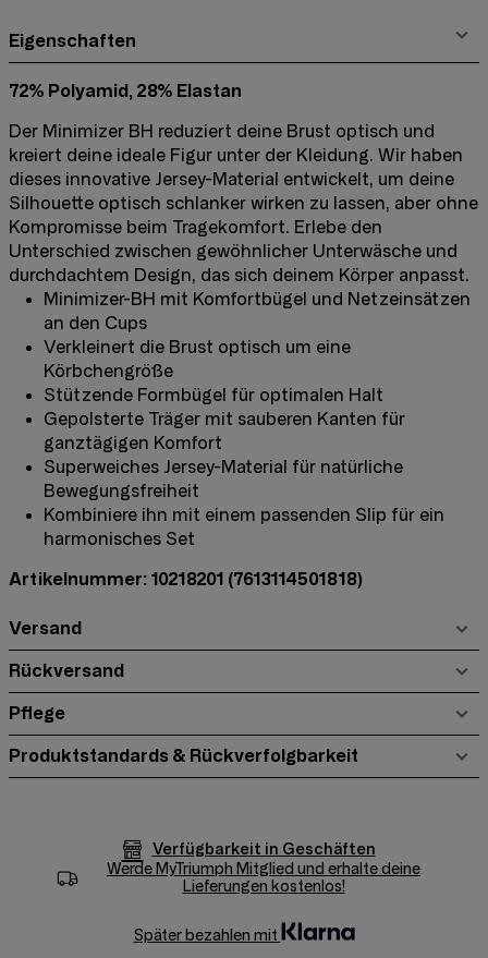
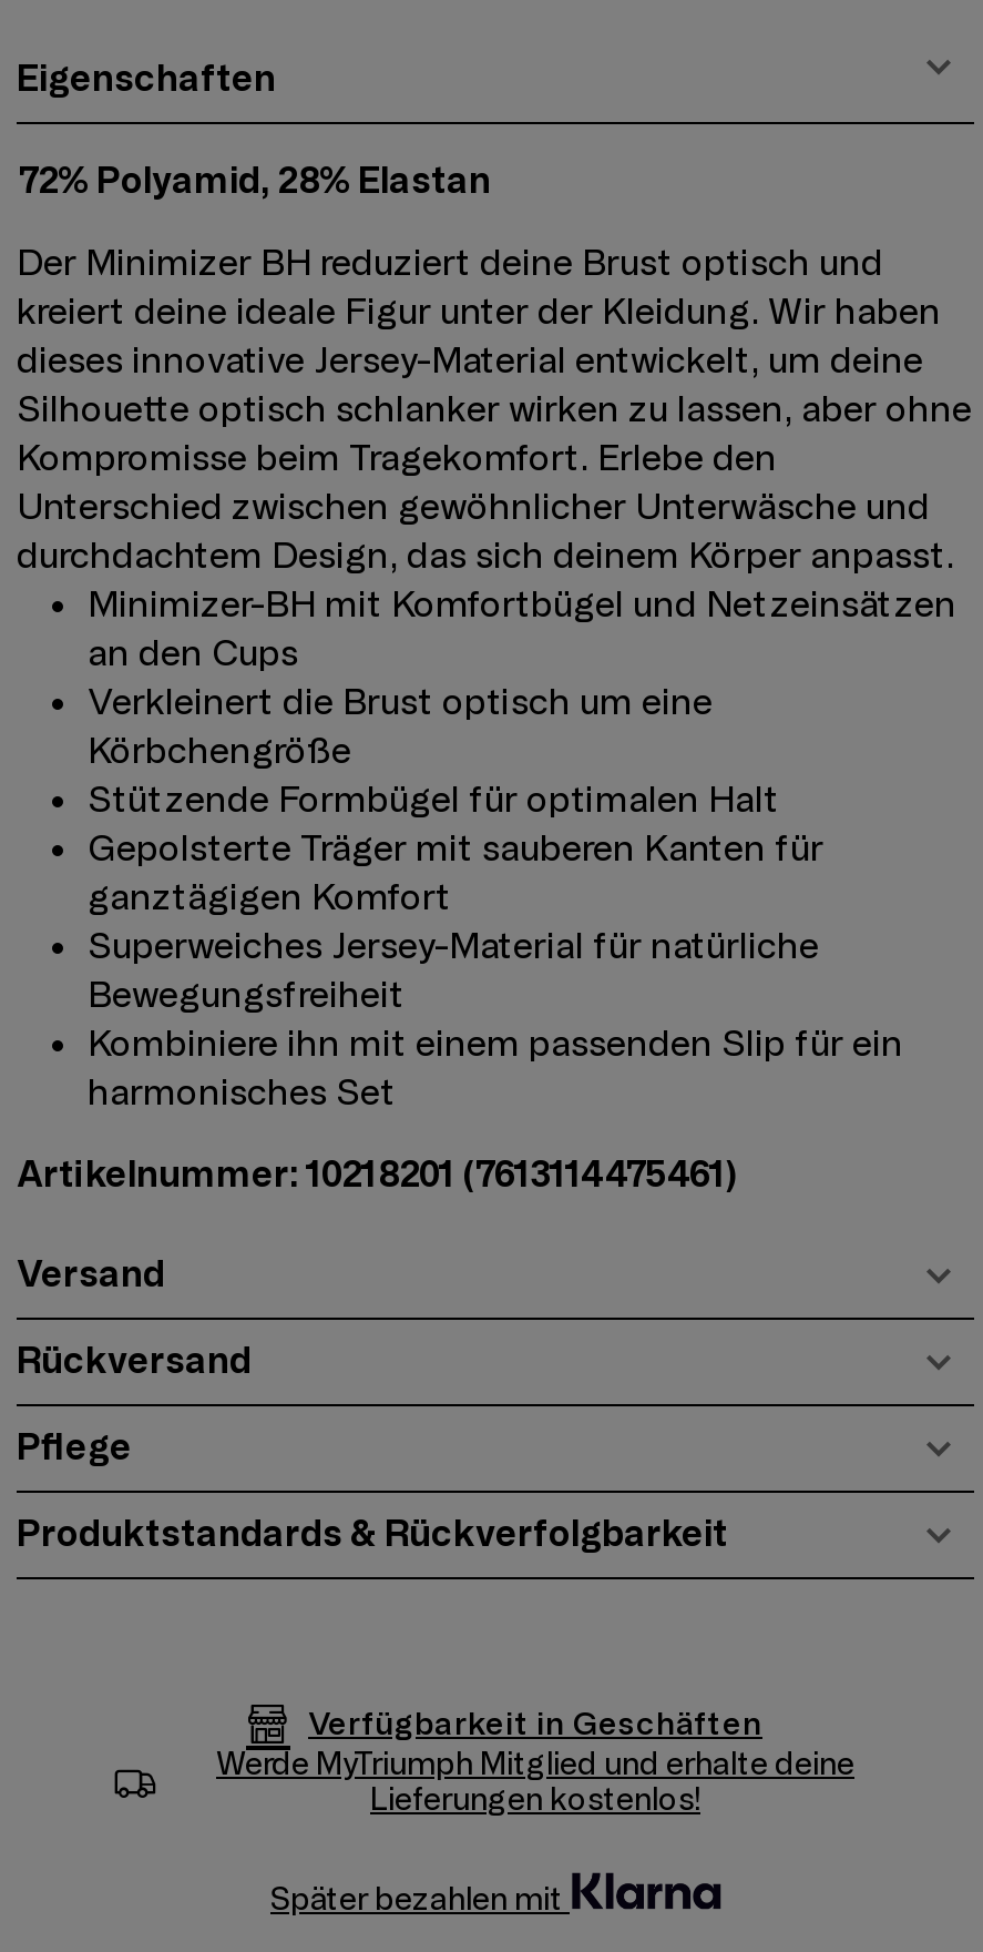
[9,570,363,588] Artikelnummer: 10218201 (7613114501818) -> [17,1155,737,1193] Artikelnummer: 10218201 (7613114475461)

